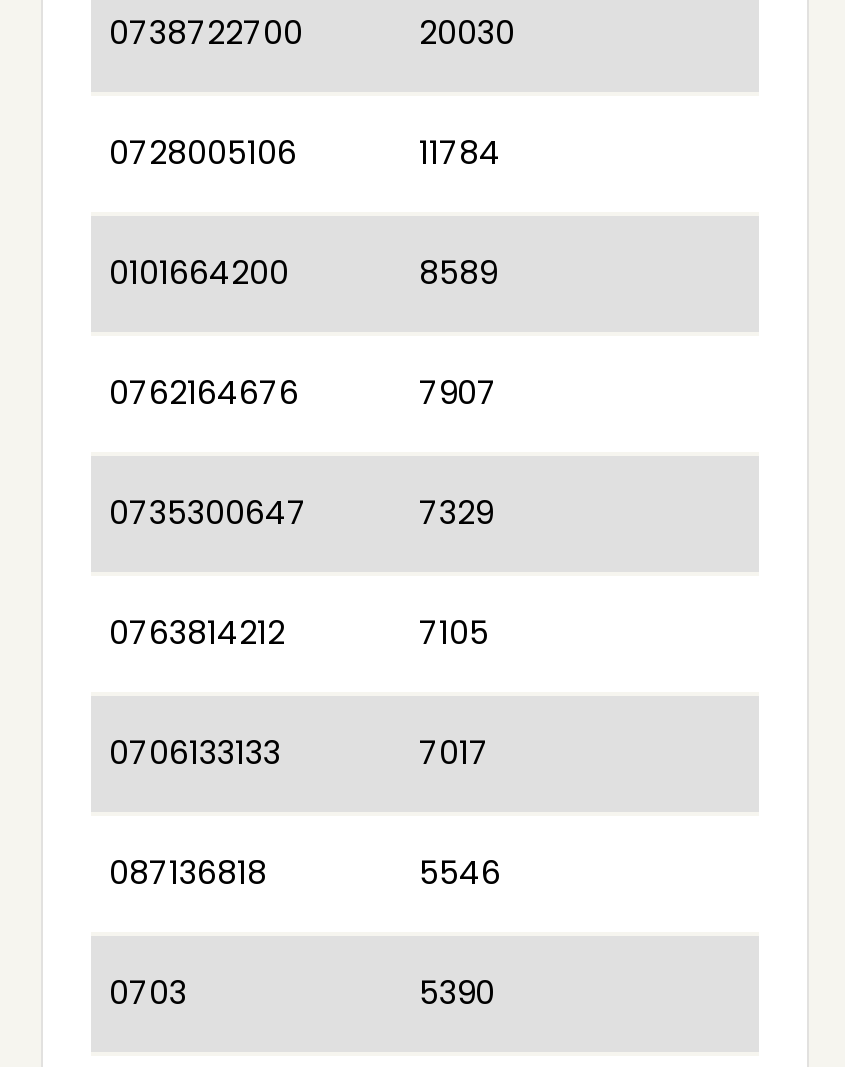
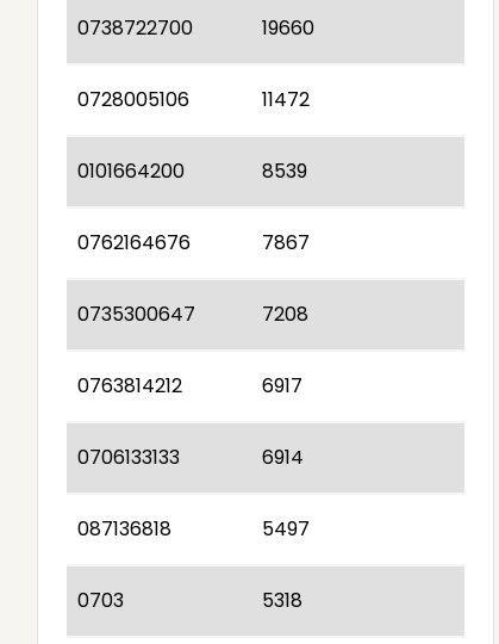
[419,10,515,56] 20030 -> [262,14,314,42] 19660
[419,130,501,176] 11784 -> [262,86,310,113] 11472
[419,250,497,296] 8589 -> [262,157,307,185] 8539
[419,370,497,416] 7907 -> [262,229,310,256] 7867
[419,490,493,536] 7329 -> [262,301,308,328] 7208
[419,610,489,656] 7105 -> [262,372,302,400] 6917
[419,730,489,776] 7017 -> [262,444,304,471] 6914
[419,850,501,896] 5546 -> [262,515,310,543] 5497
[419,970,495,1016] 5390 -> [262,587,302,614] 5318

